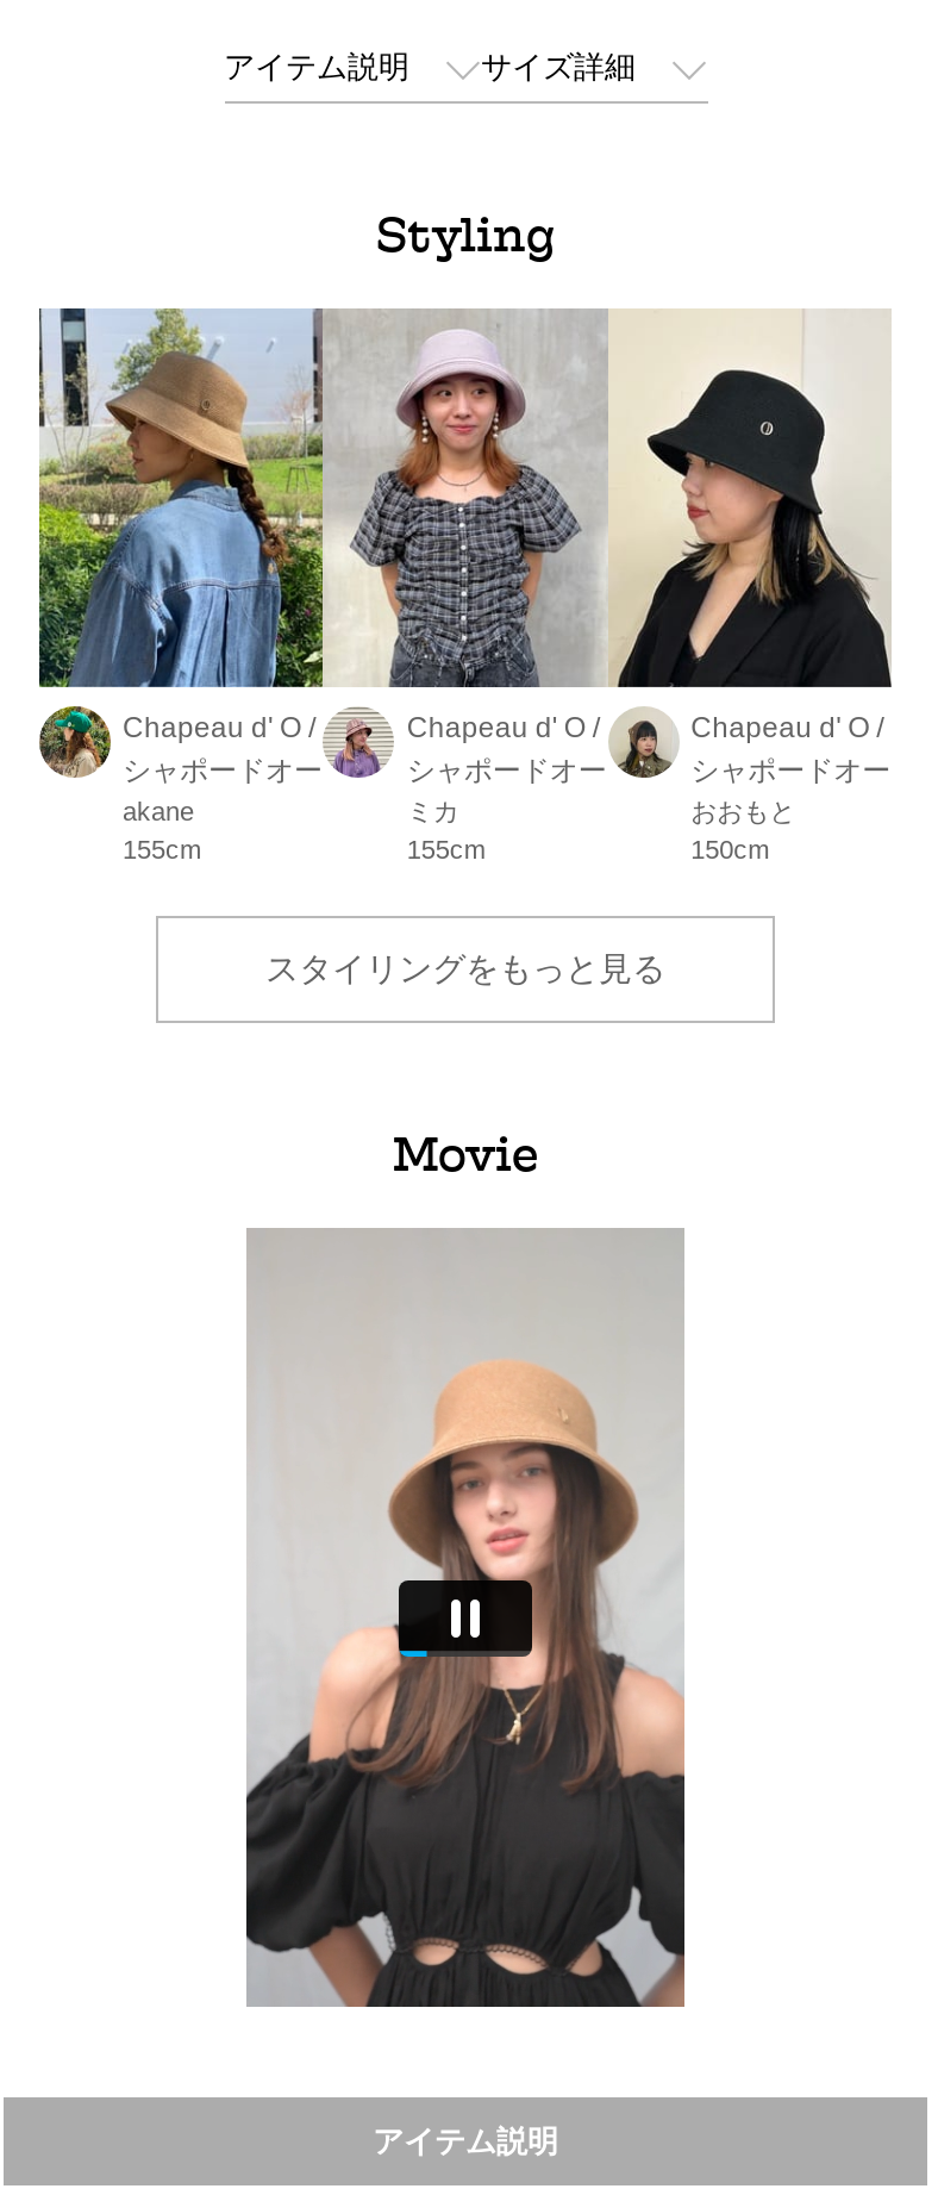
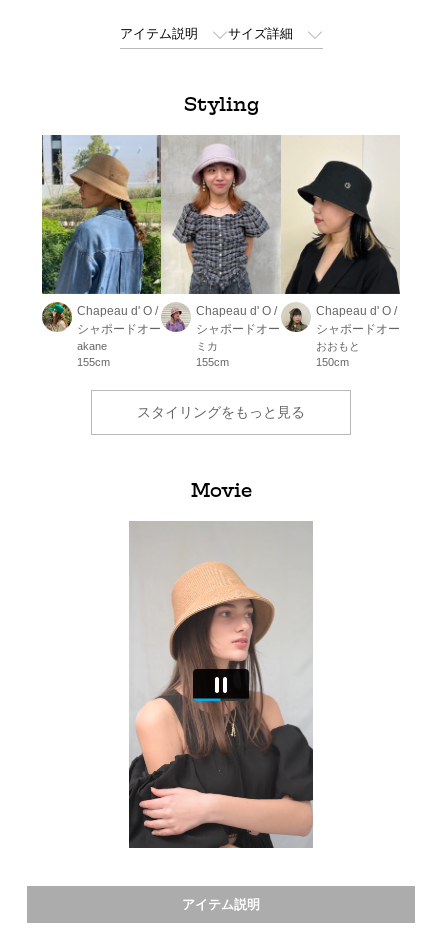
[246,1328,684,2009] [image] -> [129,562,313,849] [image]

